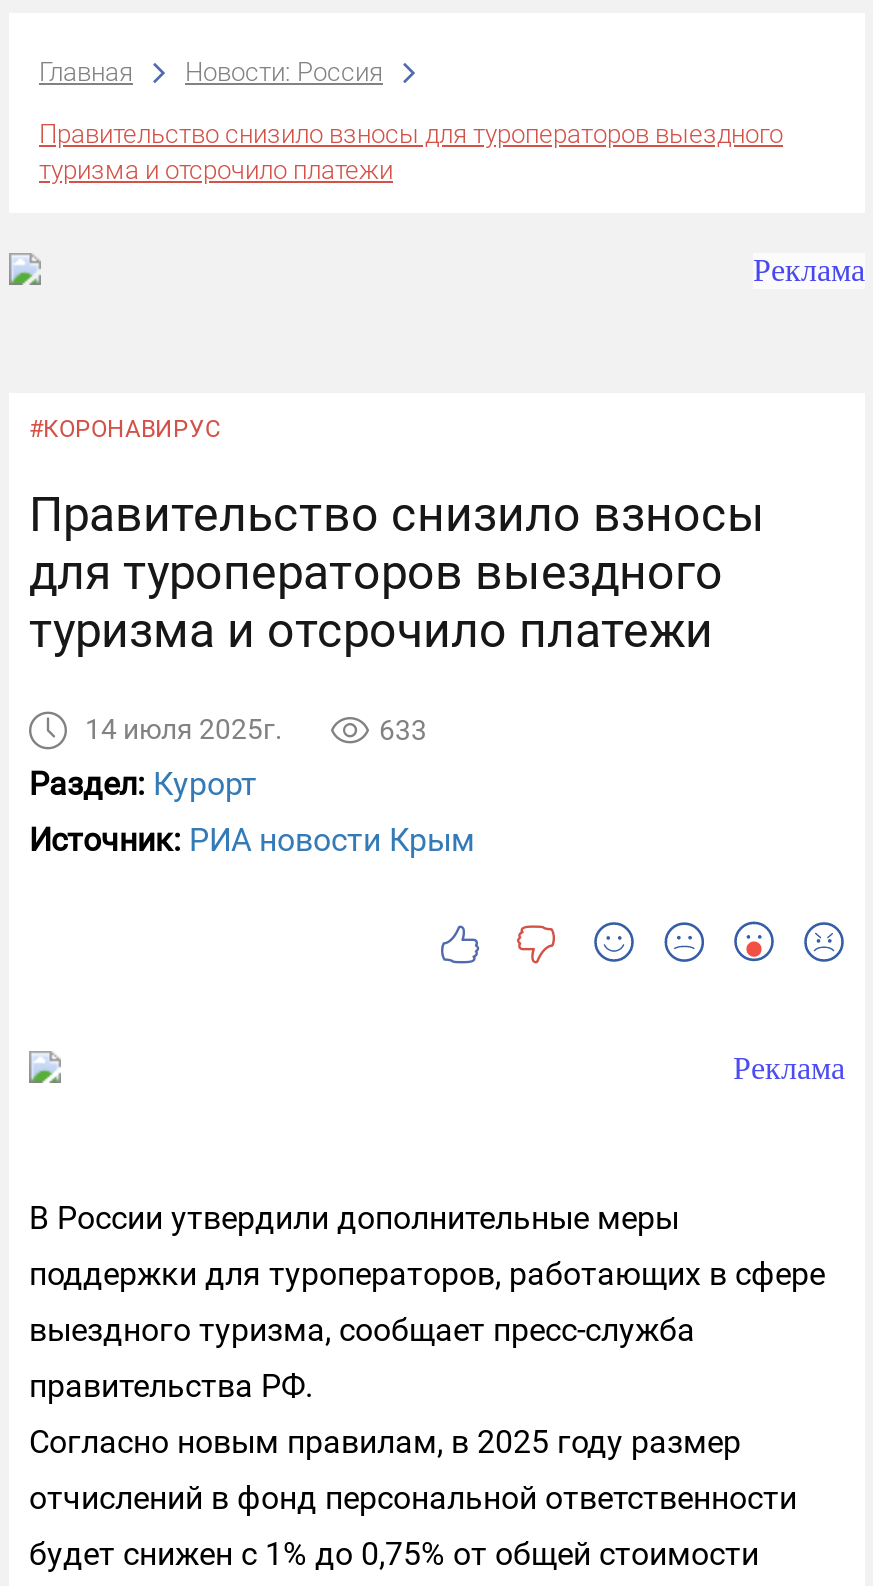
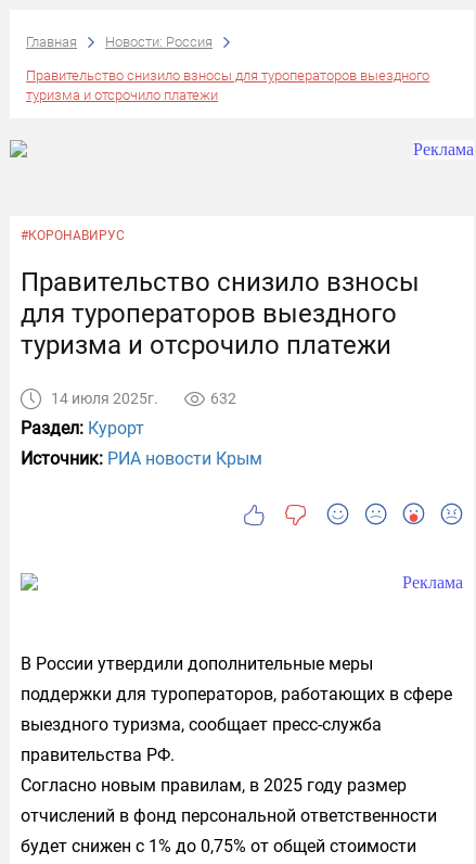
[379,714,427,746] 633 -> [210,390,236,407] 632

